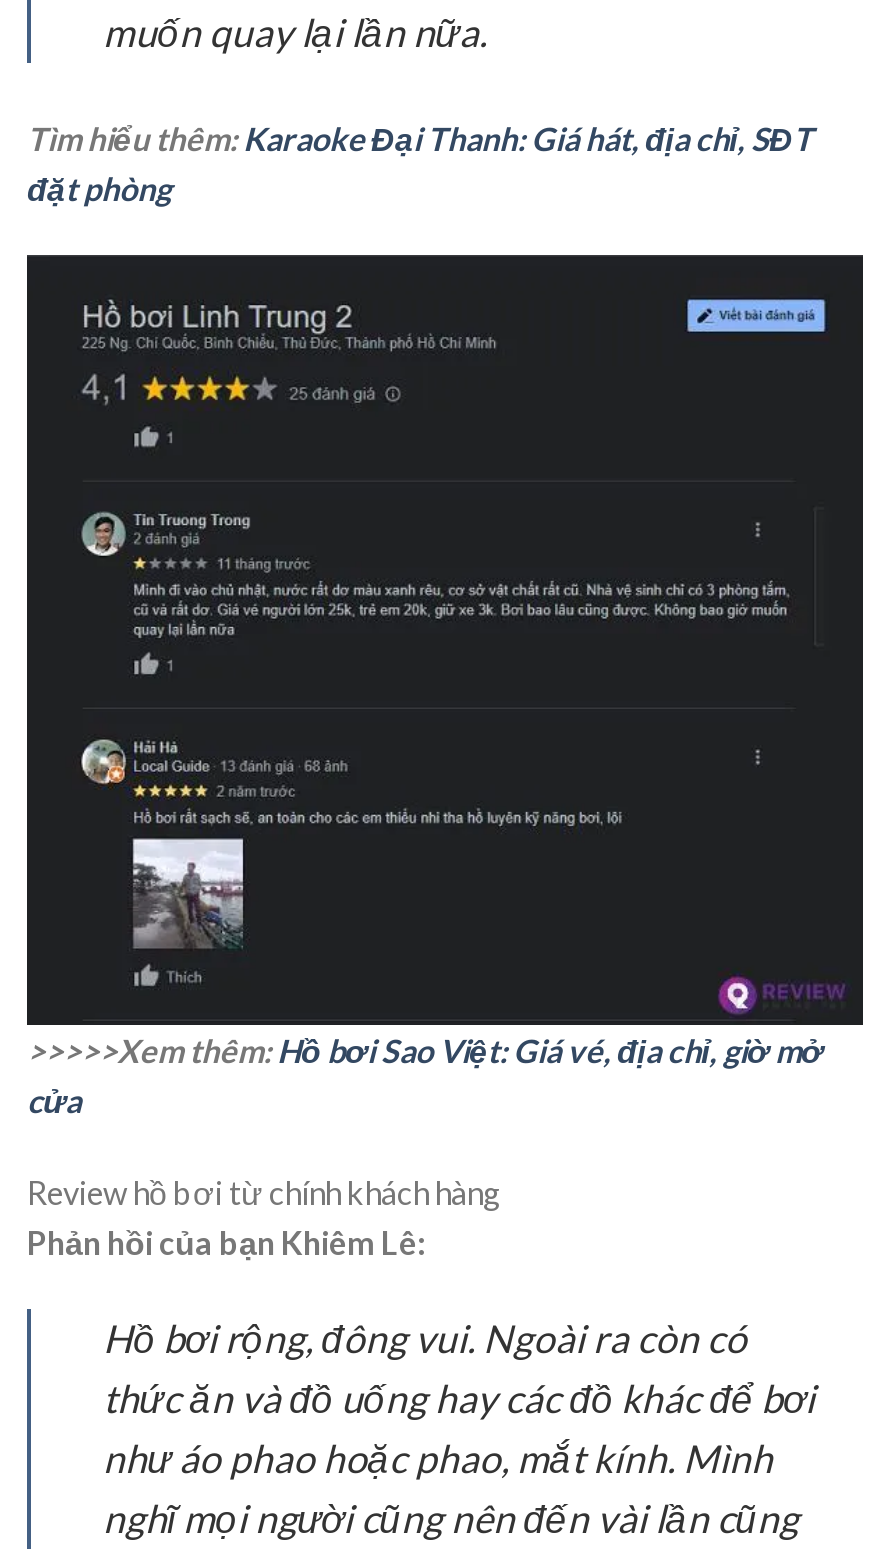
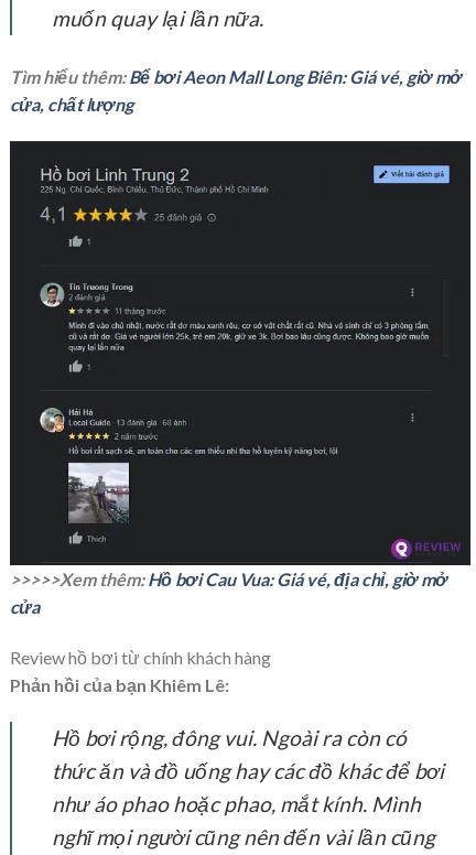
[27,119,813,207] Tìm hiểu thêm: Karaoke Đại Thanh: Giá hát, địa chỉ, SĐT | đặt phòng -> [10,66,462,115] Tìm hiểu thêm: Bể bơi Aeon Mall Long Biên: Giá vé, giờ mở | cửa, chất lượng
[27,1031,823,1069] >>>>>Xem thêm: Hồ bơi Sao Việt: Giá vé, địa chỉ, giờ mở -> [10,569,447,590] >>>>>Xem thêm: Hồ bơi Cau Vua: Giá vé, địa chỉ, giờ mở

